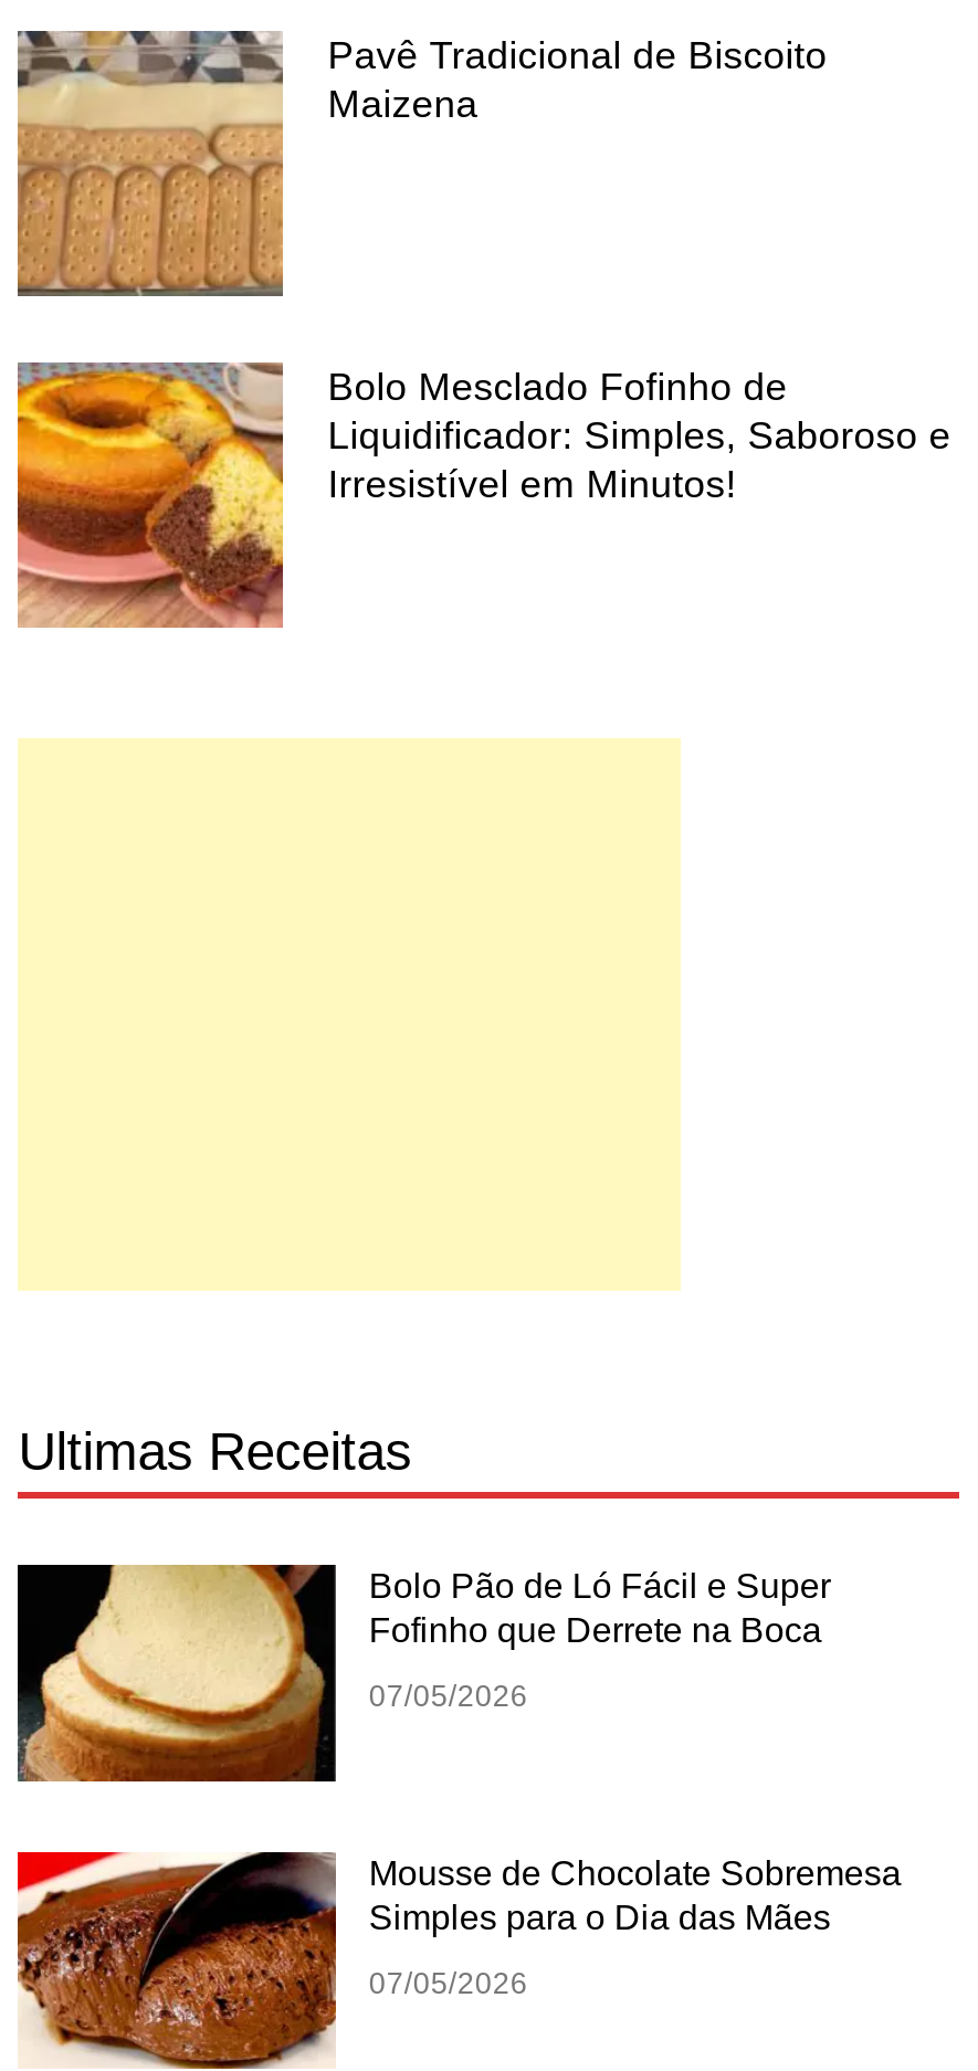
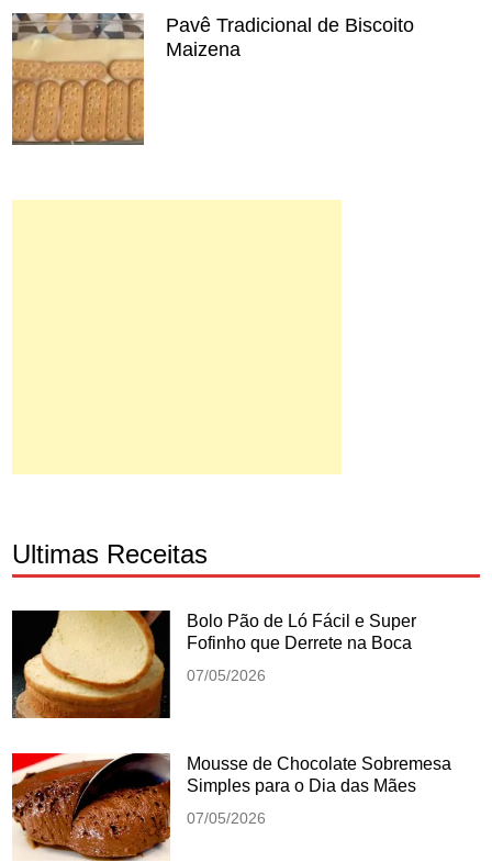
[15,362,951,630] [image] | Bolo Mesclado Fofinho de | Liquidificador: Simples, Saboroso e | Irresistível em Minutos! -> none

